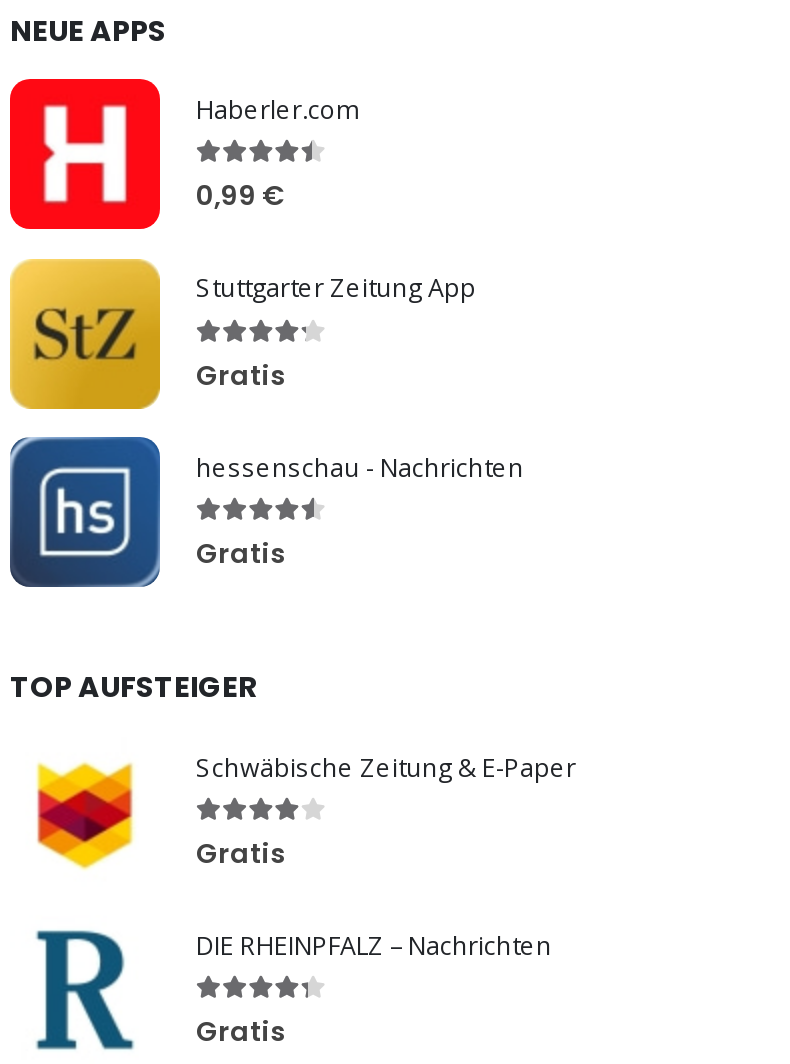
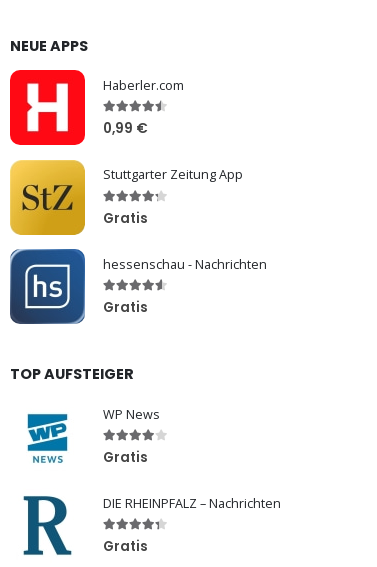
[36,750,576,871] [image] | Schwäbische Zeitung & E-Paper -> [24,406,160,465] [image] | WP News

